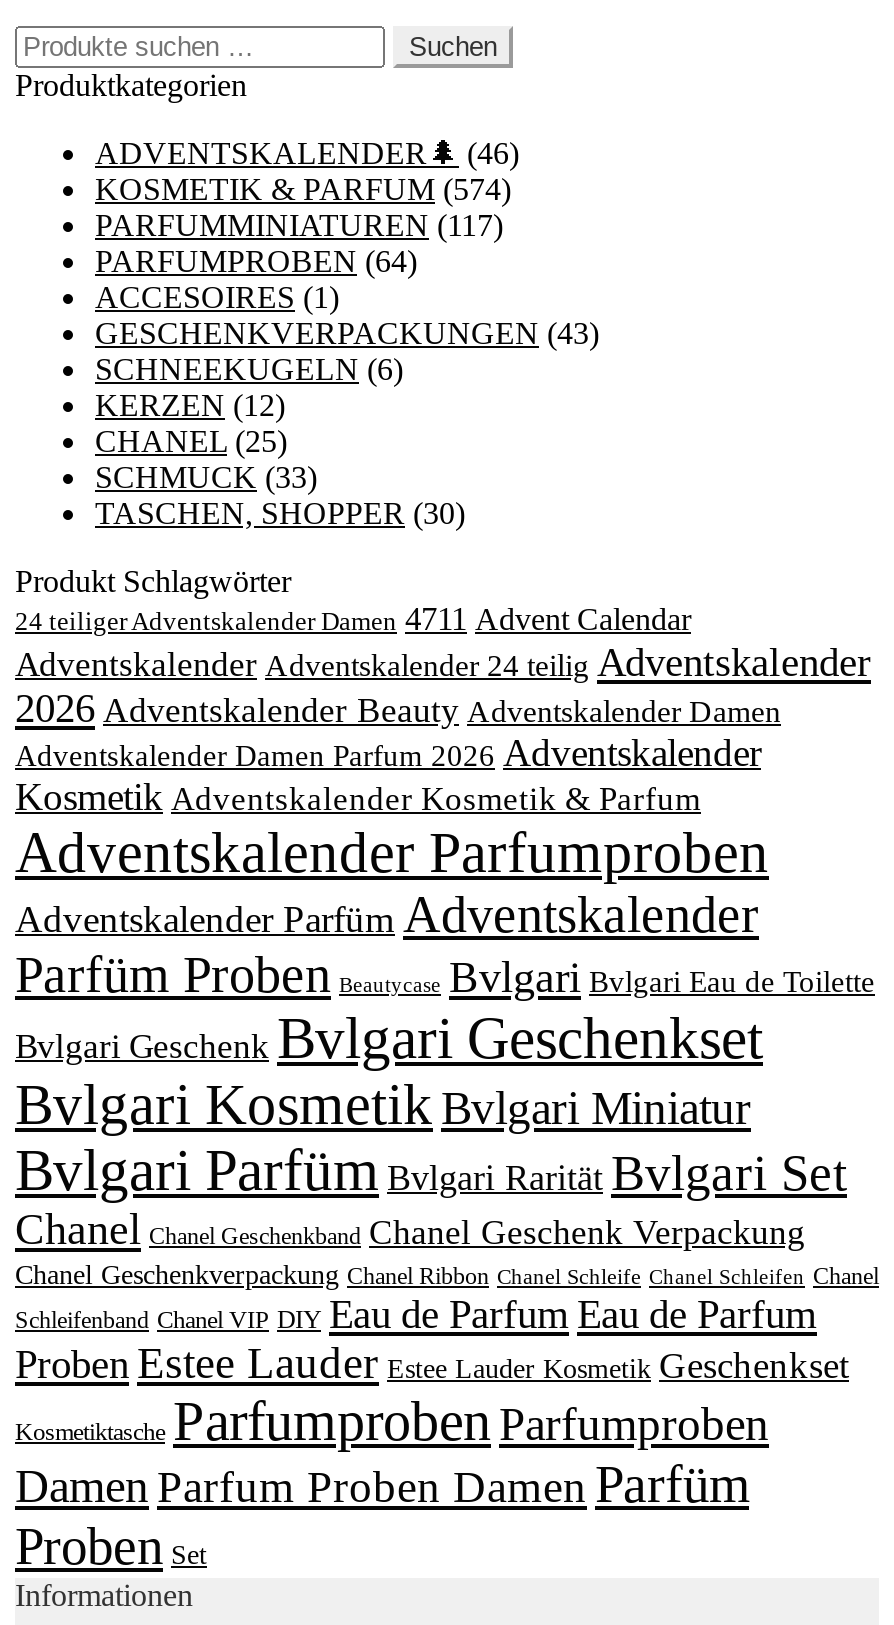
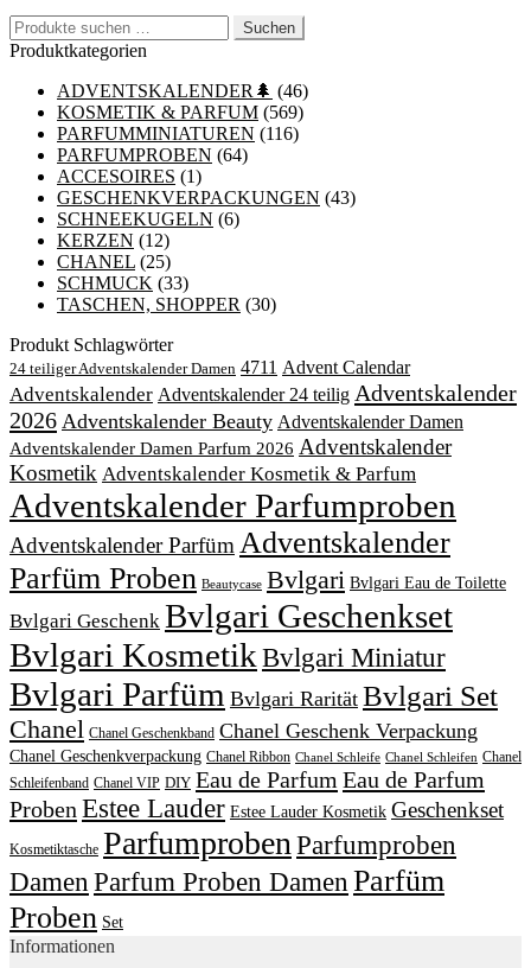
[95,171,511,205] KOSMETIK & PARFUM (574) -> [57,102,303,122] KOSMETIK & PARFUM (569)
[95,207,503,241] PARFUMMINIATUREN (117) -> [57,123,299,143] PARFUMMINIATUREN (116)

